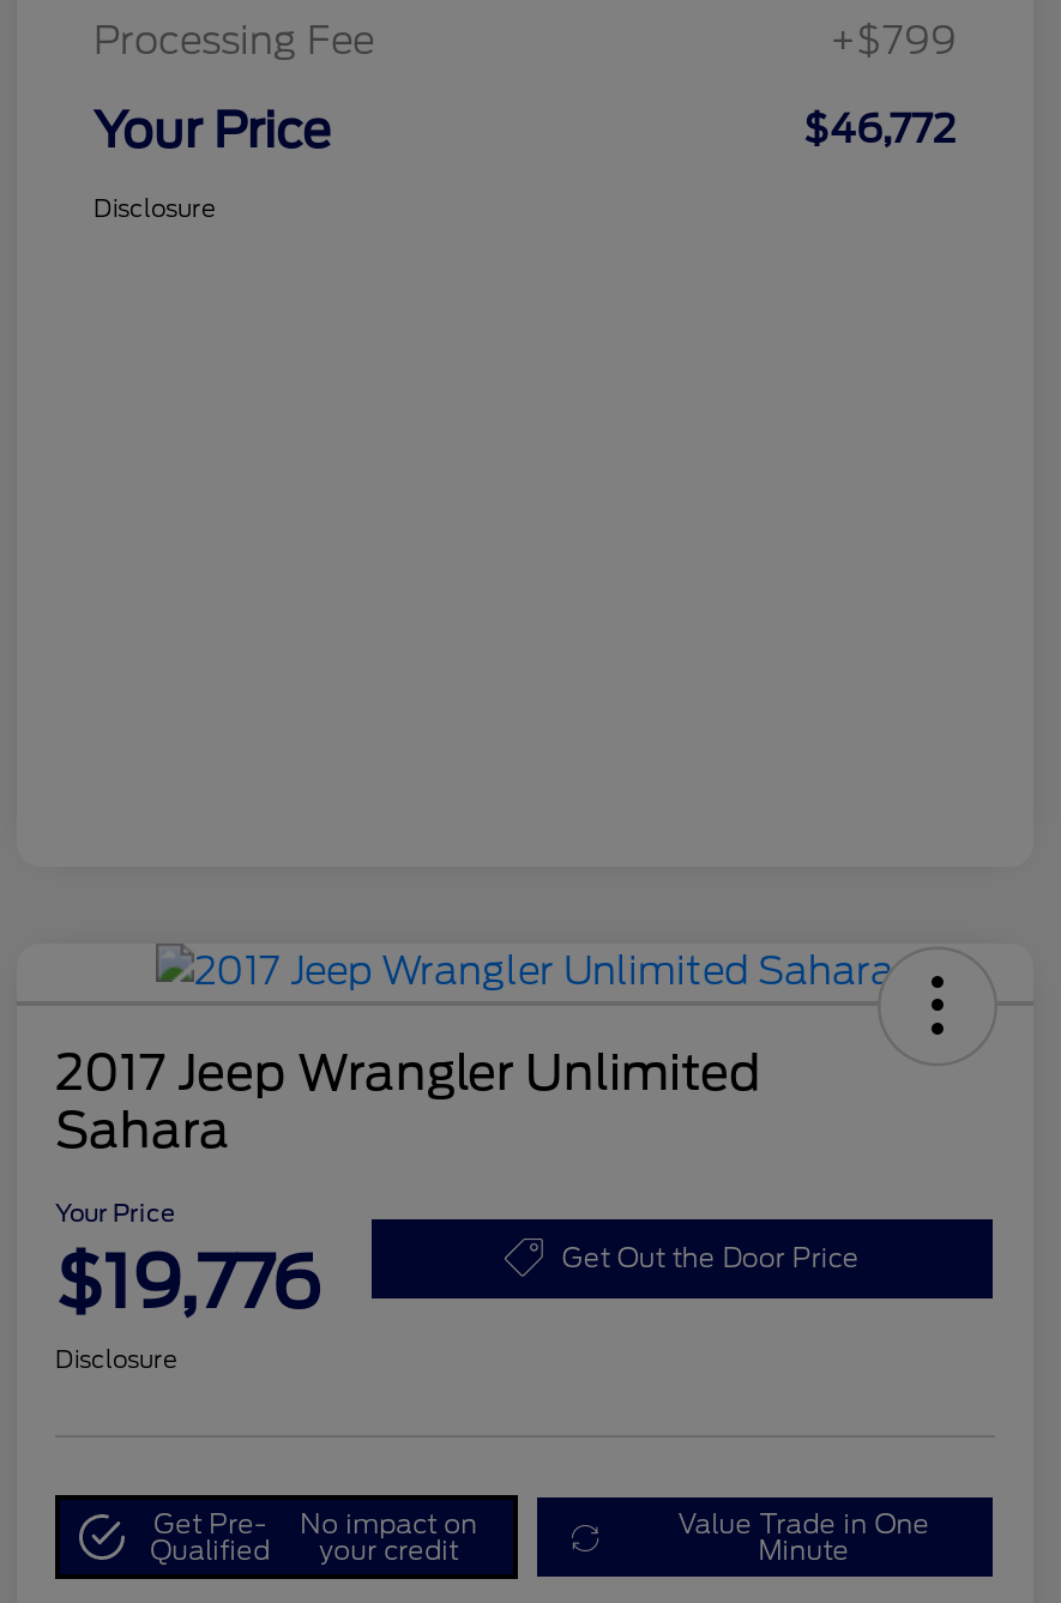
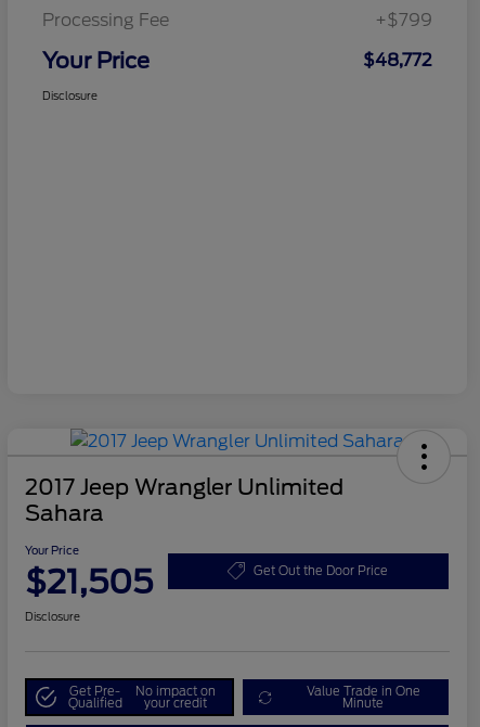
[803,107,957,153] $46,772 -> [363,50,432,71] $48,772
[55,1239,321,1325] $19,776 -> [25,562,153,601] $21,505

